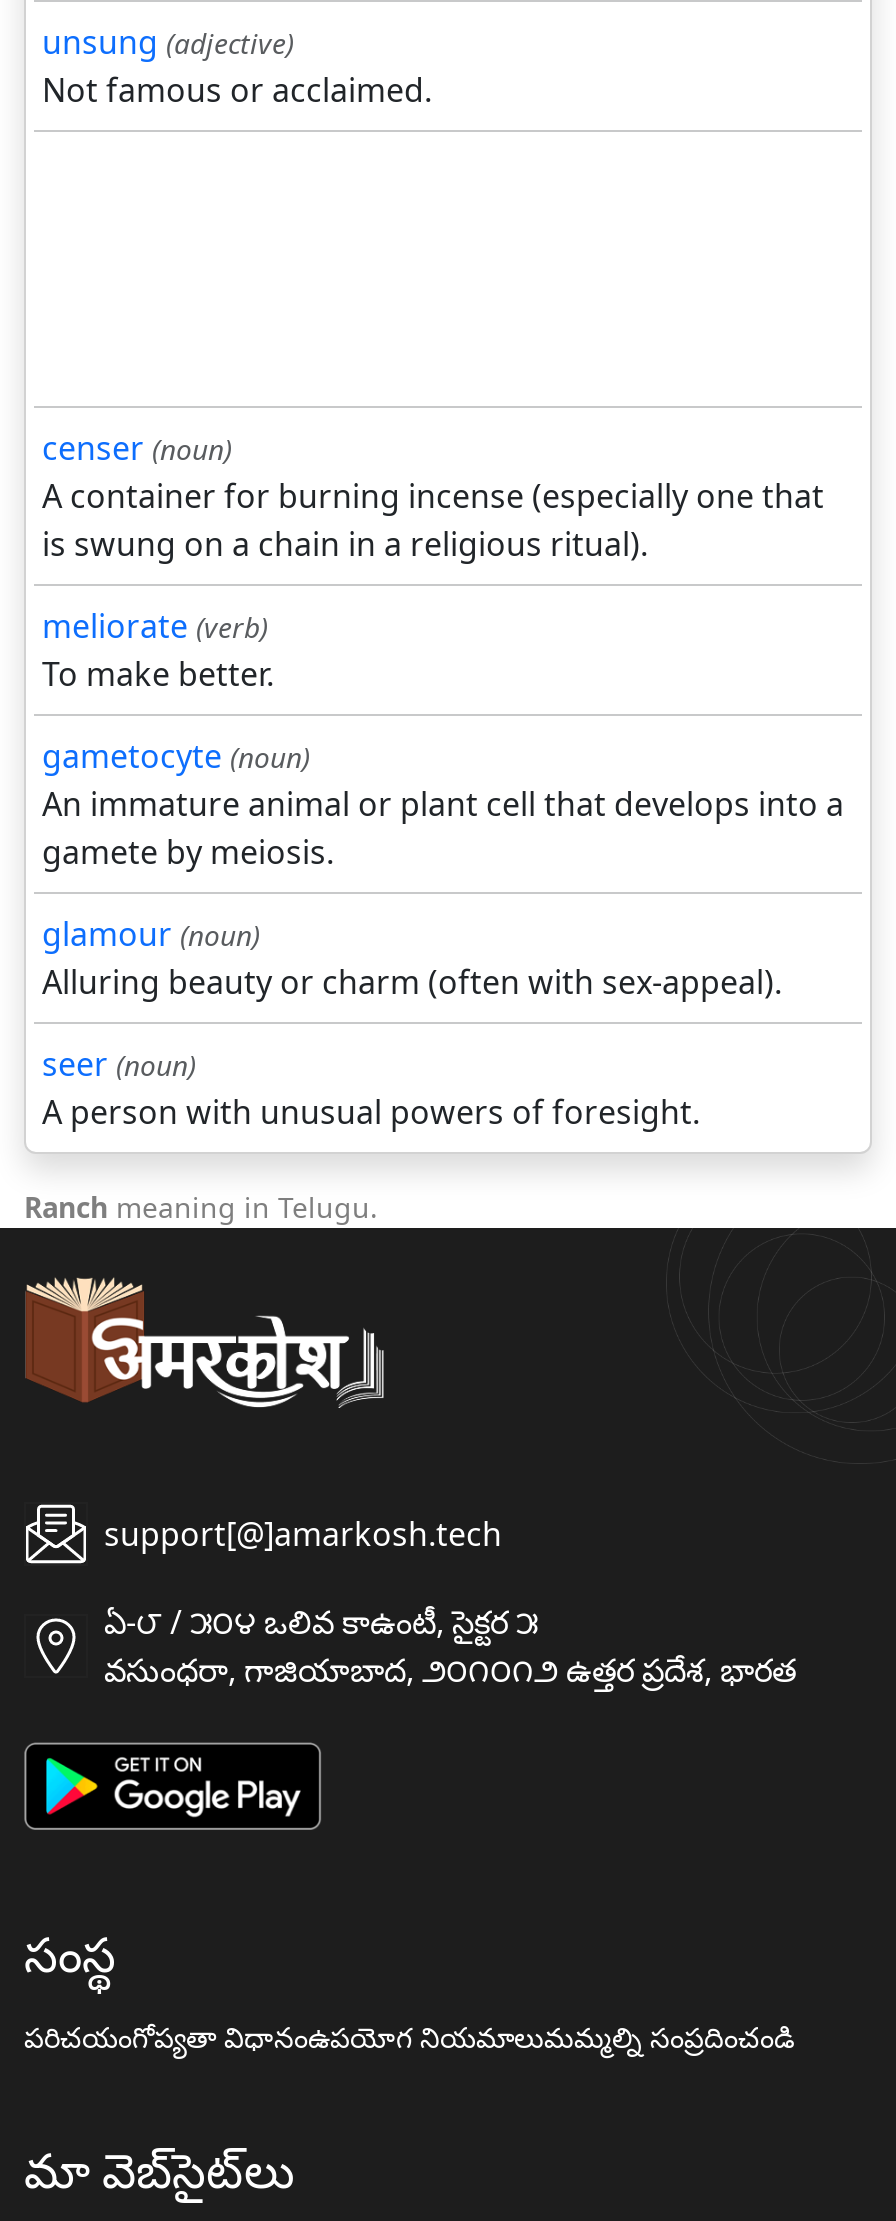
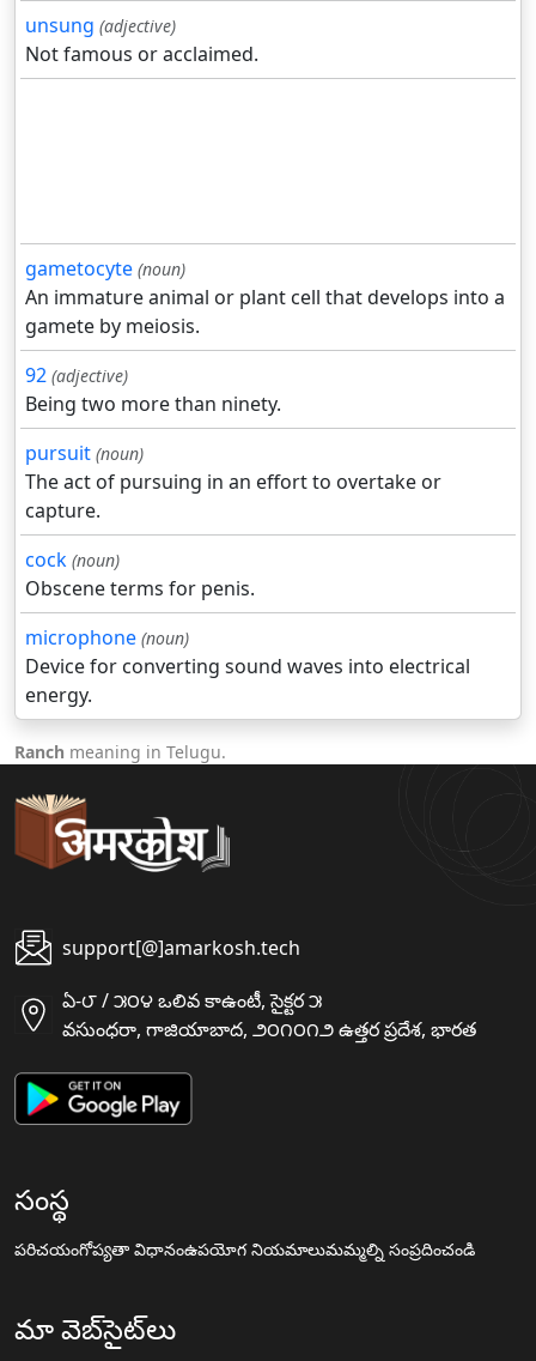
[42,426,824,696] censer (noun) | A container for burning incense (especially one that | is swung on a chain in a religious ritual). | meliorate (verb) | To make better. -> none
moved [42,734,844,874] -> [25,255,505,339]: gametocyte (noun) | An immature animal or plant cell that develops into a | gamete by meiosis.
[42,912,782,1134] glamour (noun) | Alluring beauty or charm (often with sex-appeal). | seer (noun) | A person with unusual powers of foresight. -> [25,362,470,708] 92 (adjective) | Being two more than ninety. | pursuit (noun) | The act of pursuing in an effort to overtake or | capture. | cock (noun) | Obscene terms for penis. | microphone (noun) | Device for converting sound waves into electrical | energy.

